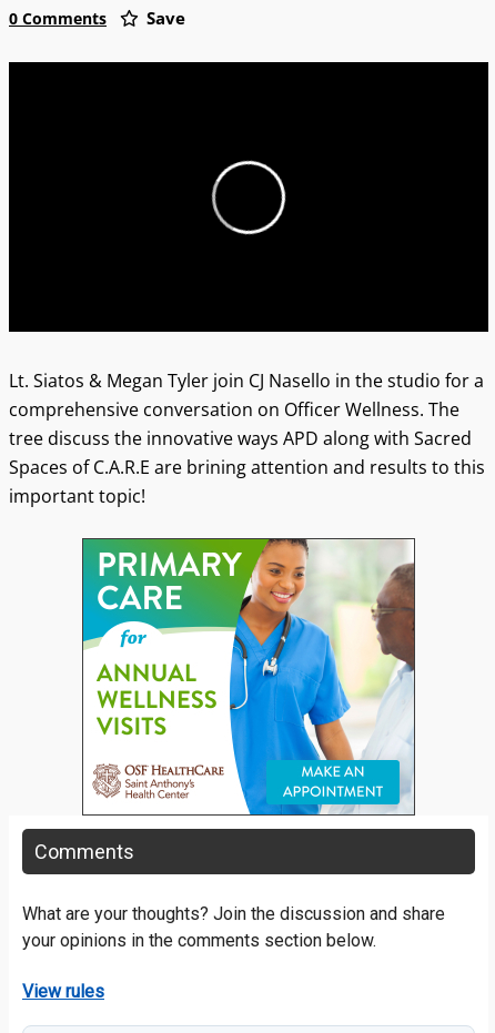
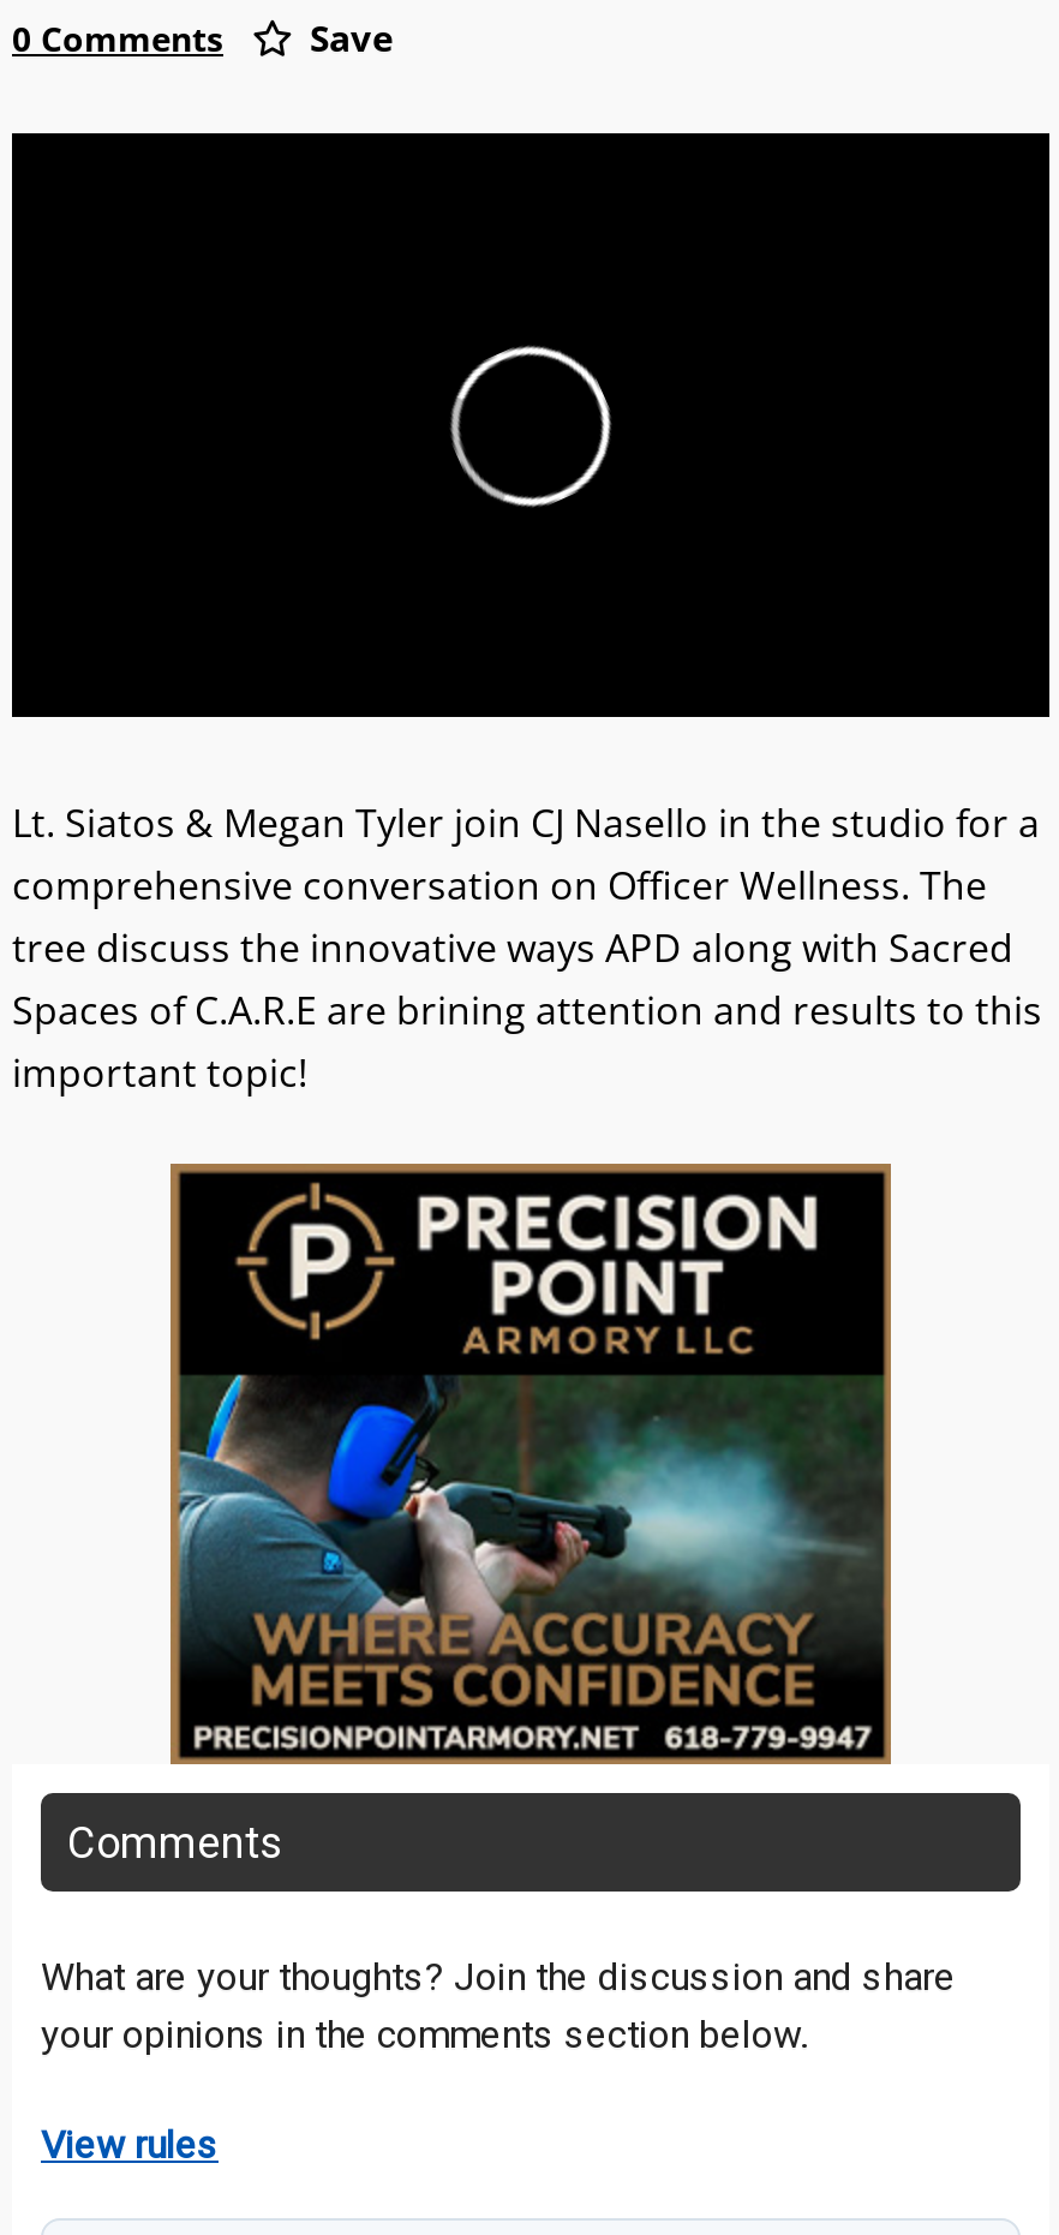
[81,537,415,817] [image] -> [168,1161,891,1767] [image]

